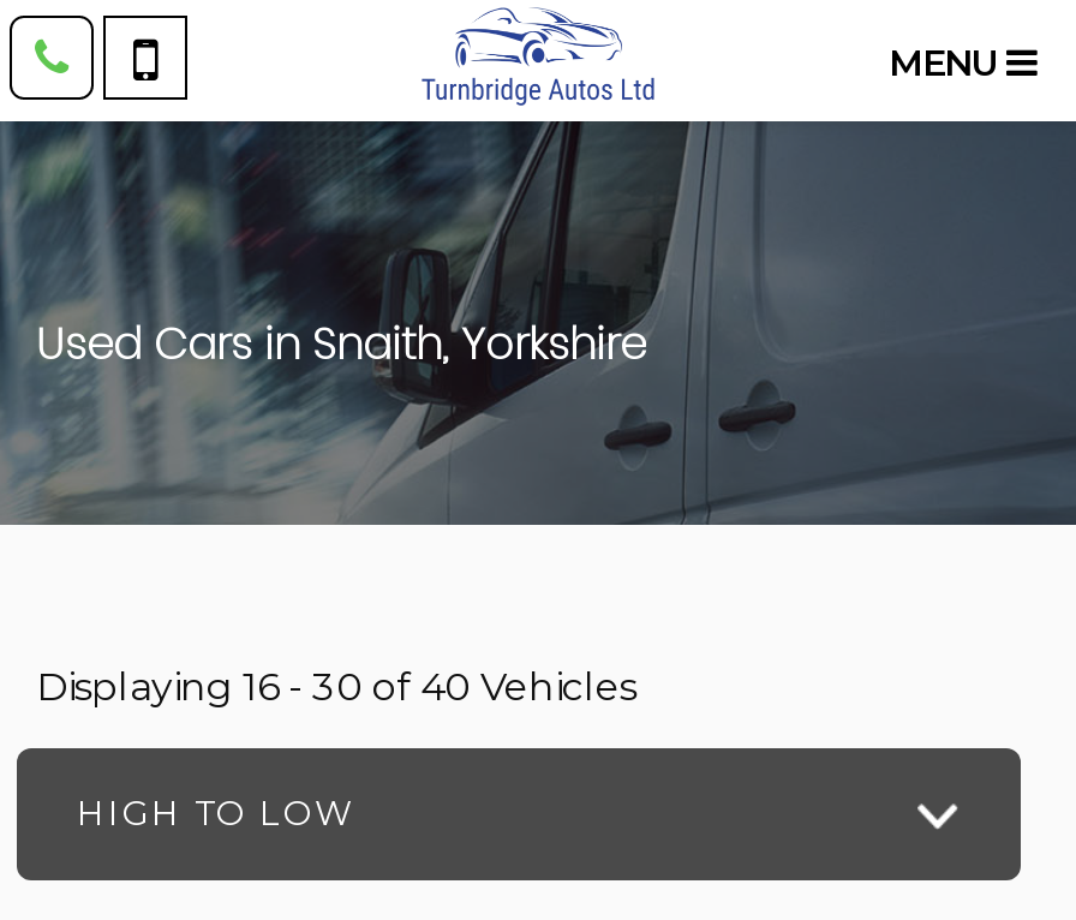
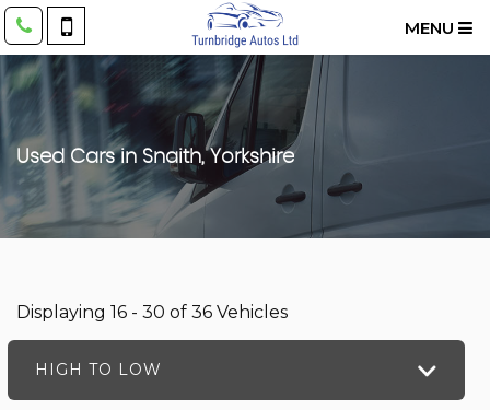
[36,664,636,710] Displaying 16 - 30 of 40 Vehicles -> [16,302,288,323] Displaying 16 - 30 of 36 Vehicles

